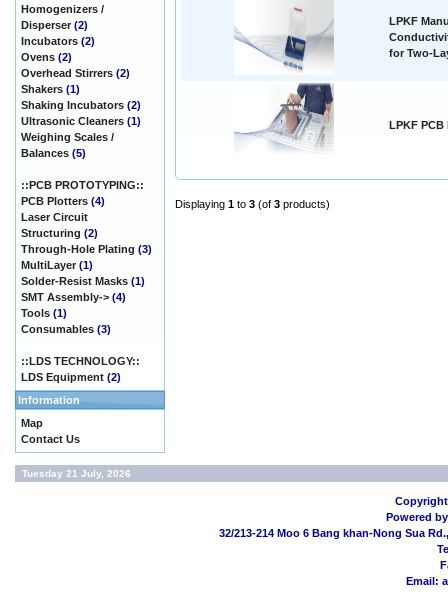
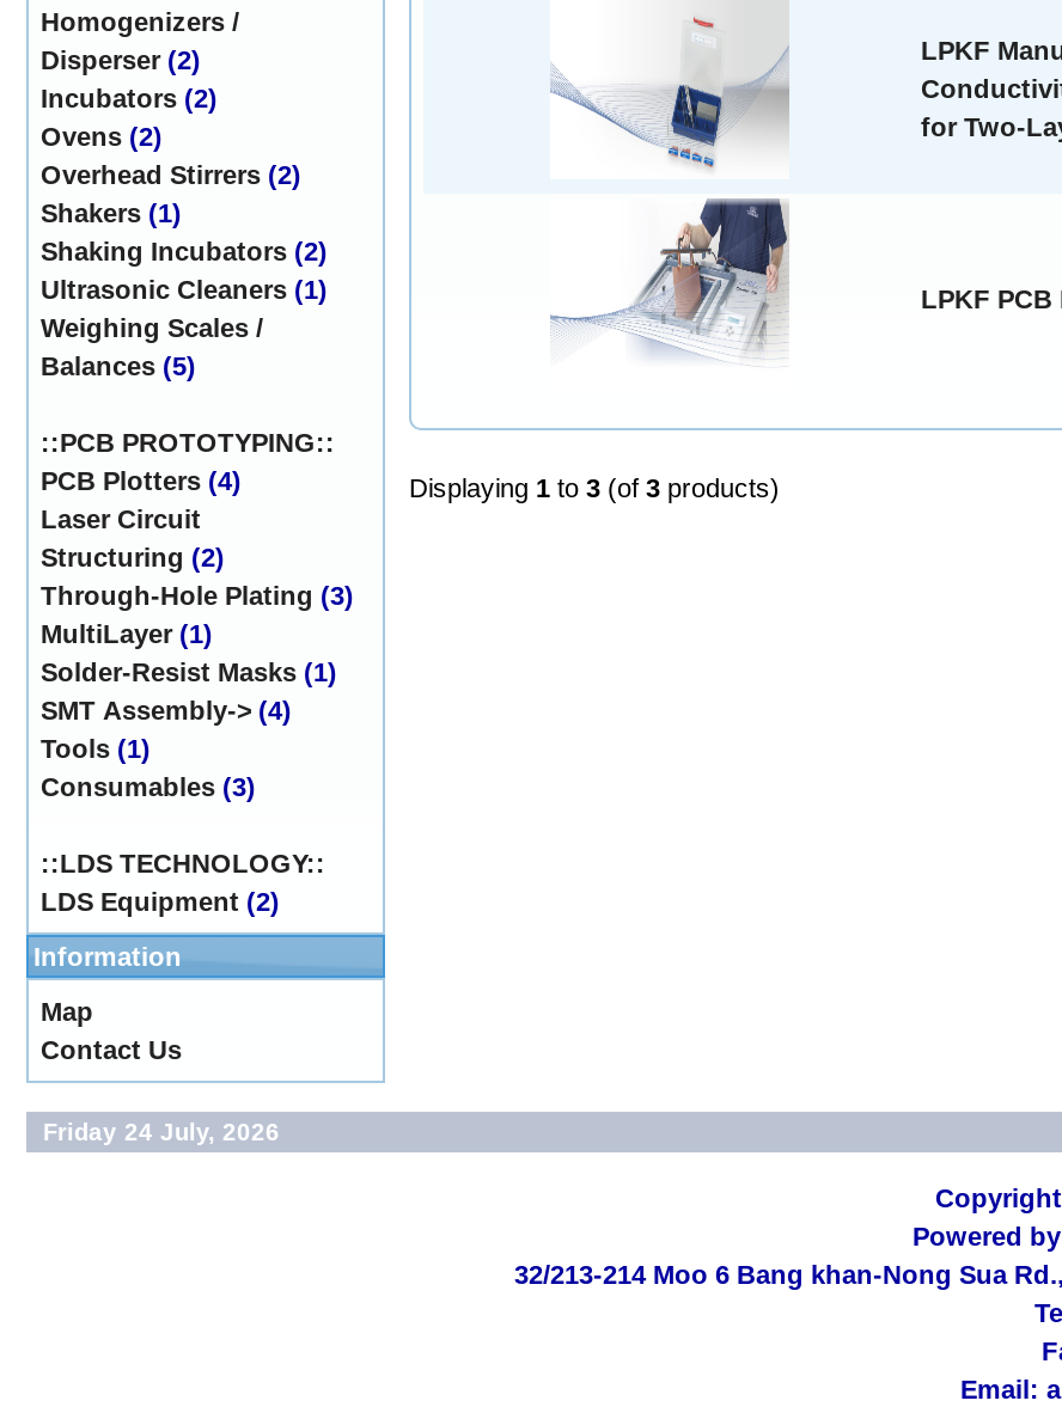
[16,468,137,479] Tuesday 21 July, 2026 -> [29,1119,294,1145] Friday 24 July, 2026

